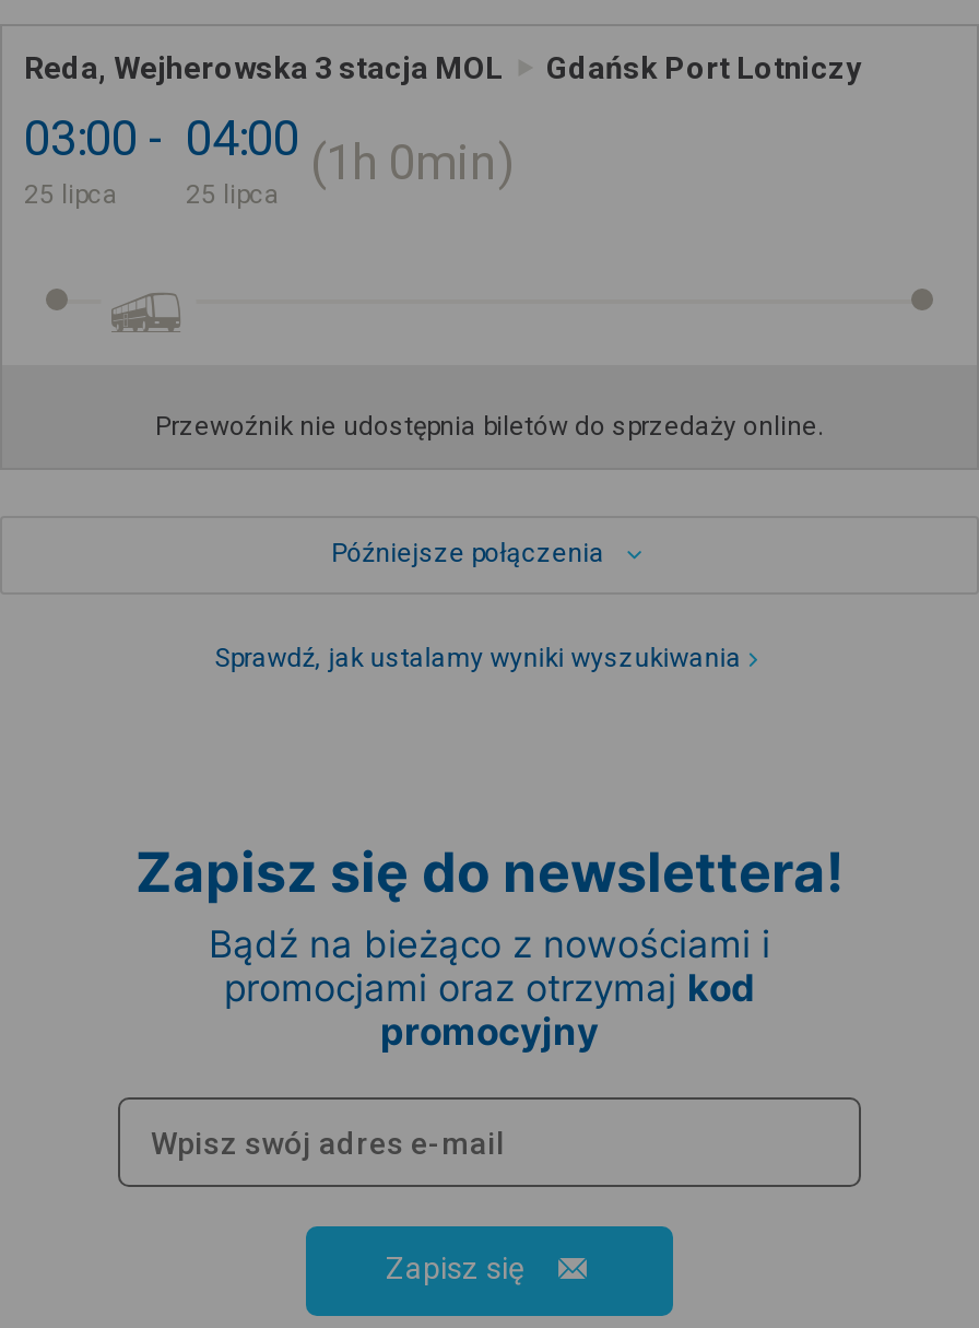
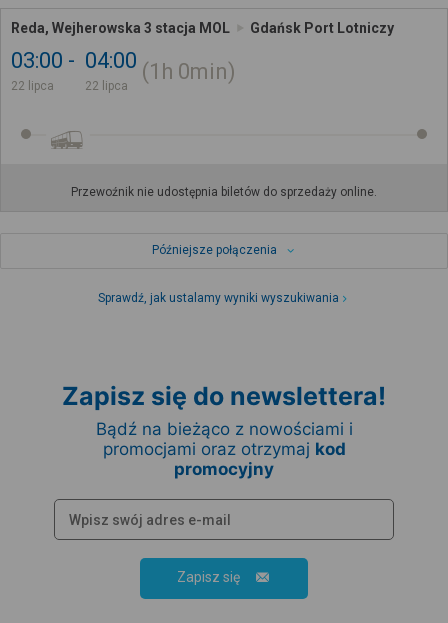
[24,179,118,210] 25 lipca -> [11,79,54,93] 22 lipca
[186,179,280,210] 25 lipca -> [85,79,128,93] 22 lipca

